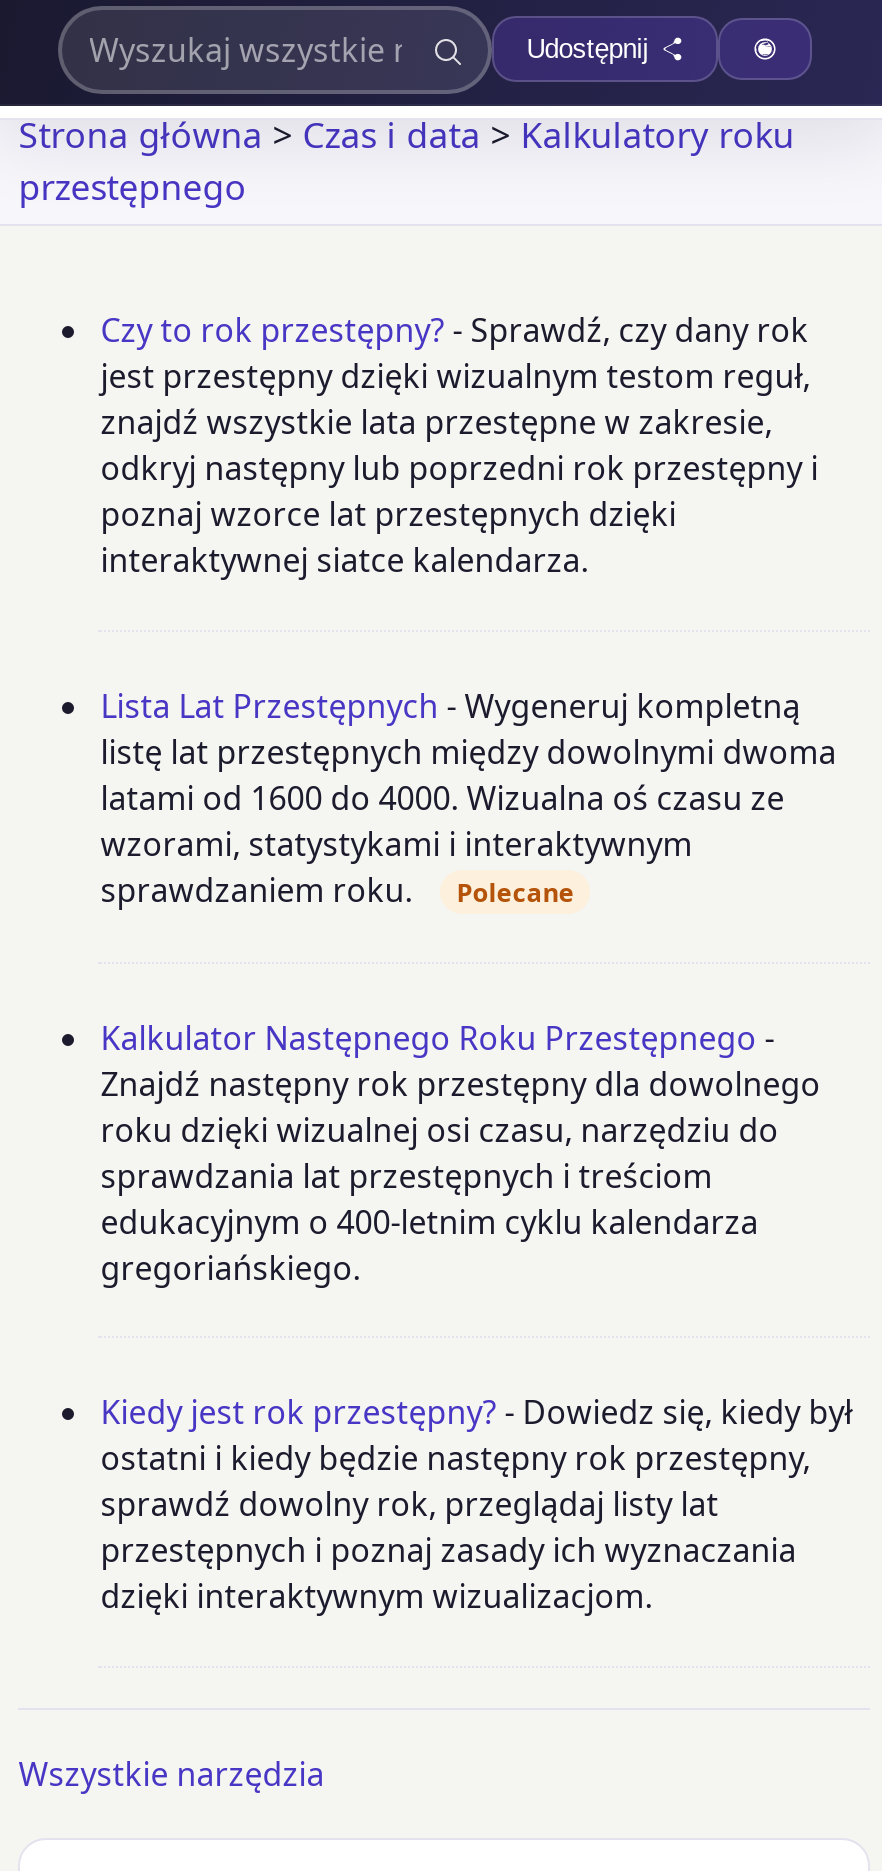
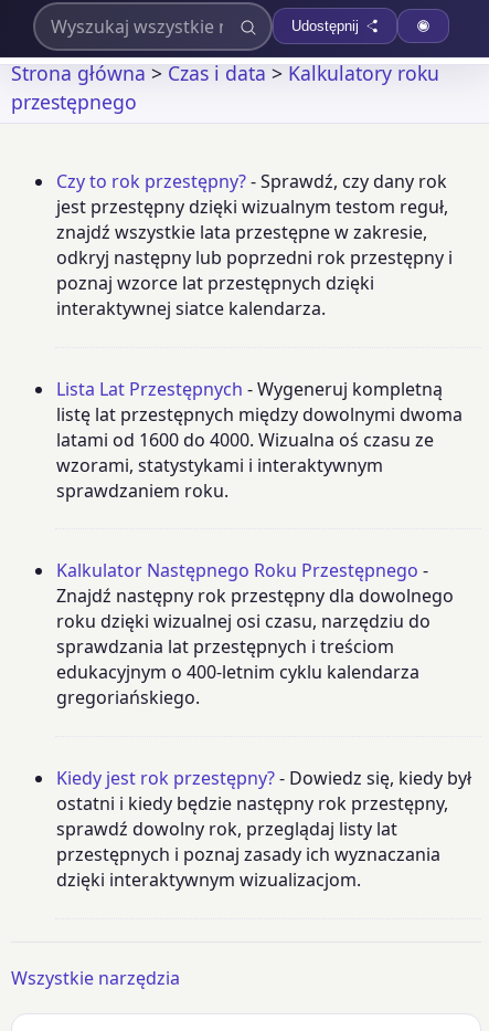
[456,874,574,910] Polecane -> none

